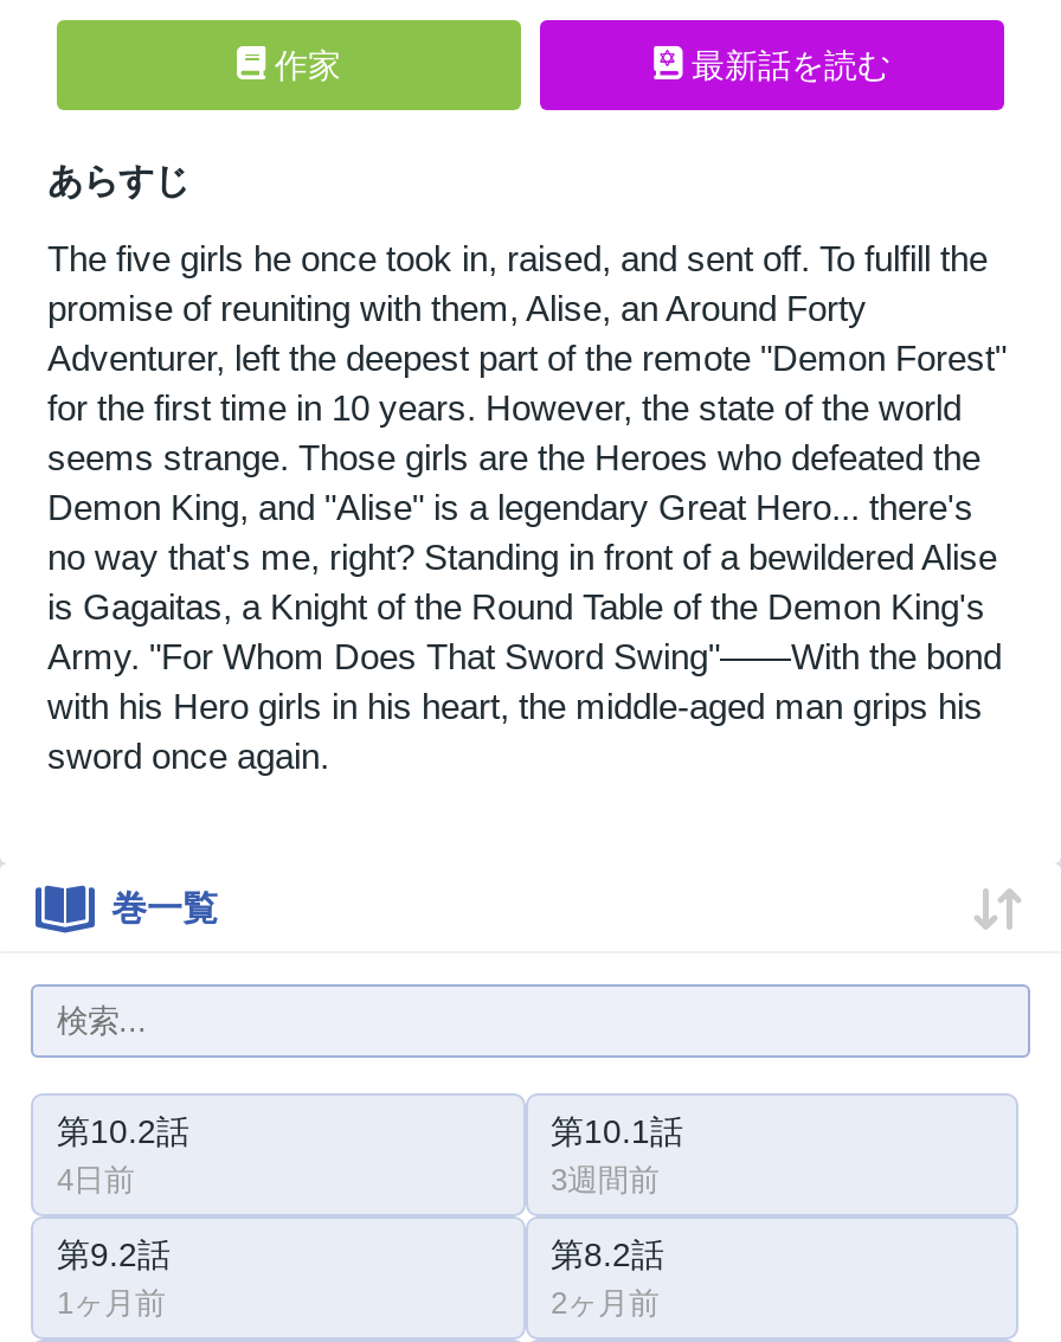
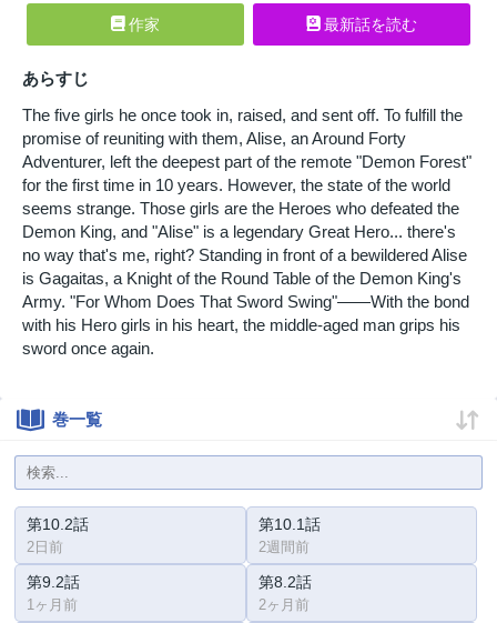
[57,1162,135,1198] 4日前 -> [27,539,63,555] 2日前
[551,1162,660,1198] 3週間前 -> [258,539,309,555] 2週間前

